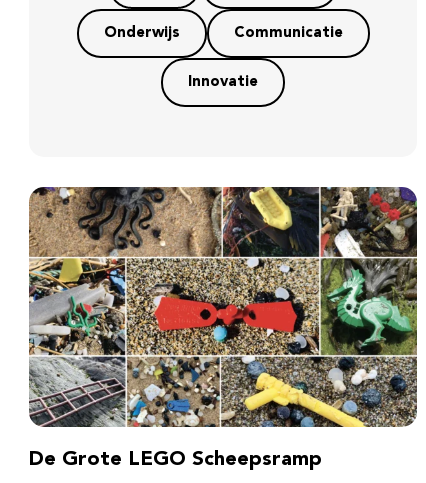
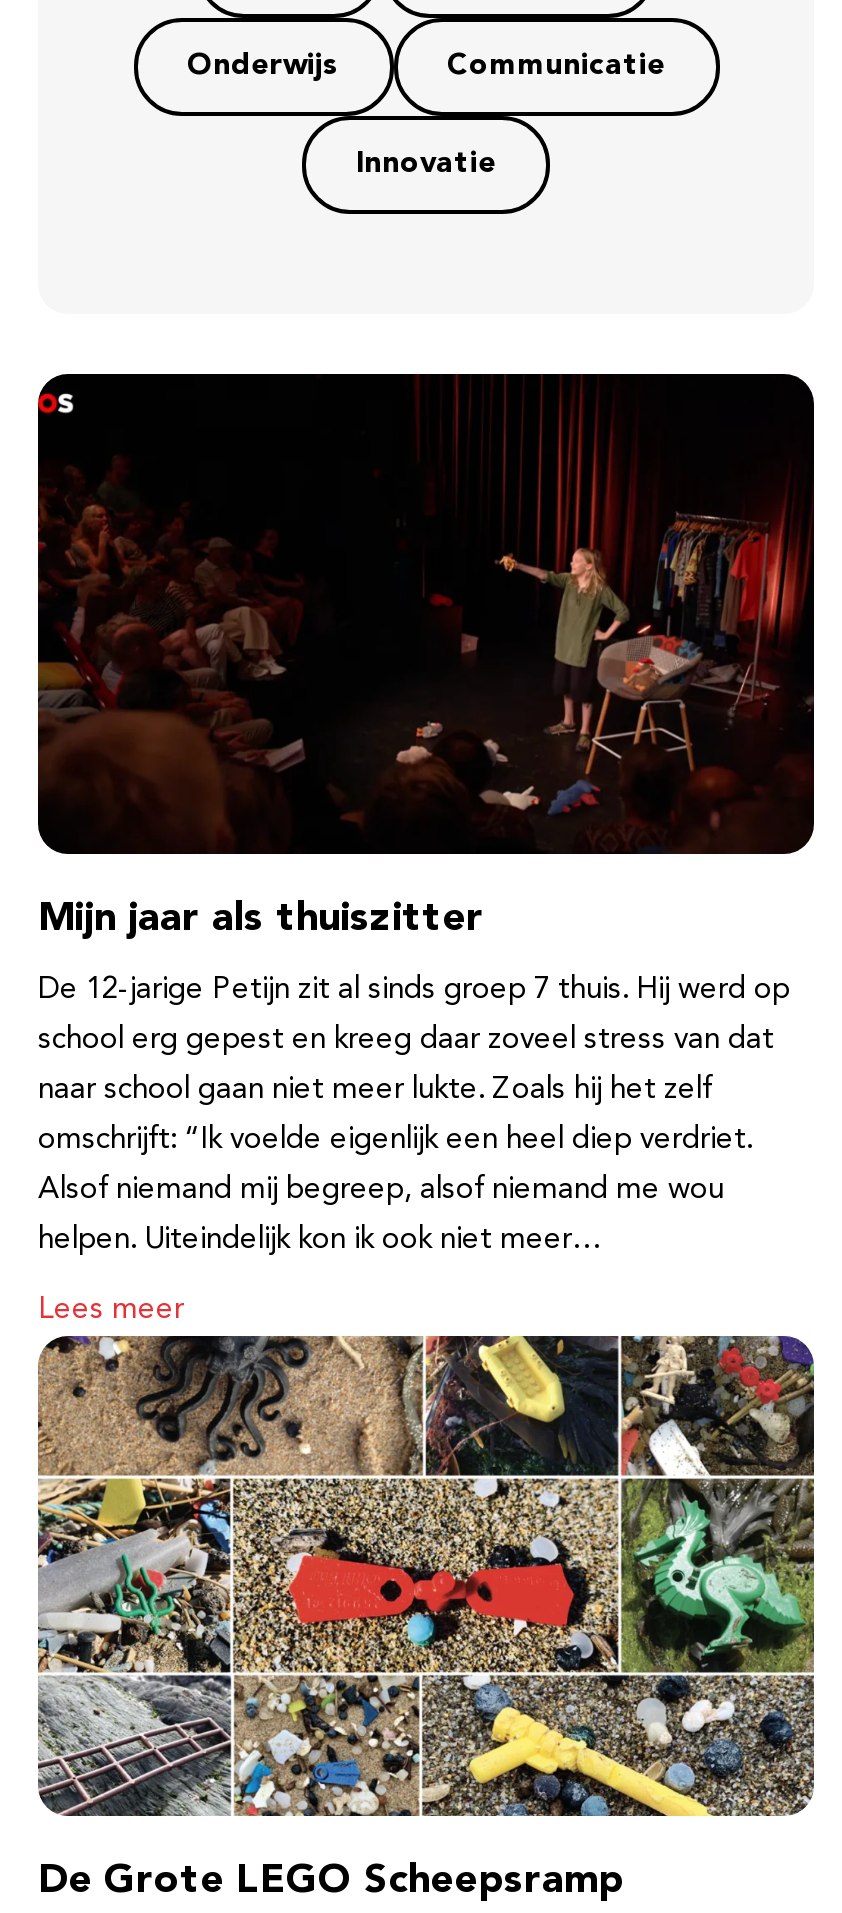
none -> [36,372,816,1326] [image] | Mijn jaar als thuiszitter | De 12-jarige Petijn zit al sinds groep 7 thuis. Hij werd op | school erg gepest en kreeg daar zoveel stress van dat | naar school gaan niet meer lukte. Zoals hij het zelf | omschrijft: “Ik voelde eigenlijk een heel diep verdriet. | Alsof niemand mij begreep, alsof niemand me wou | helpen. Uiteindelijk kon ik ook niet meer… | Lees meer

